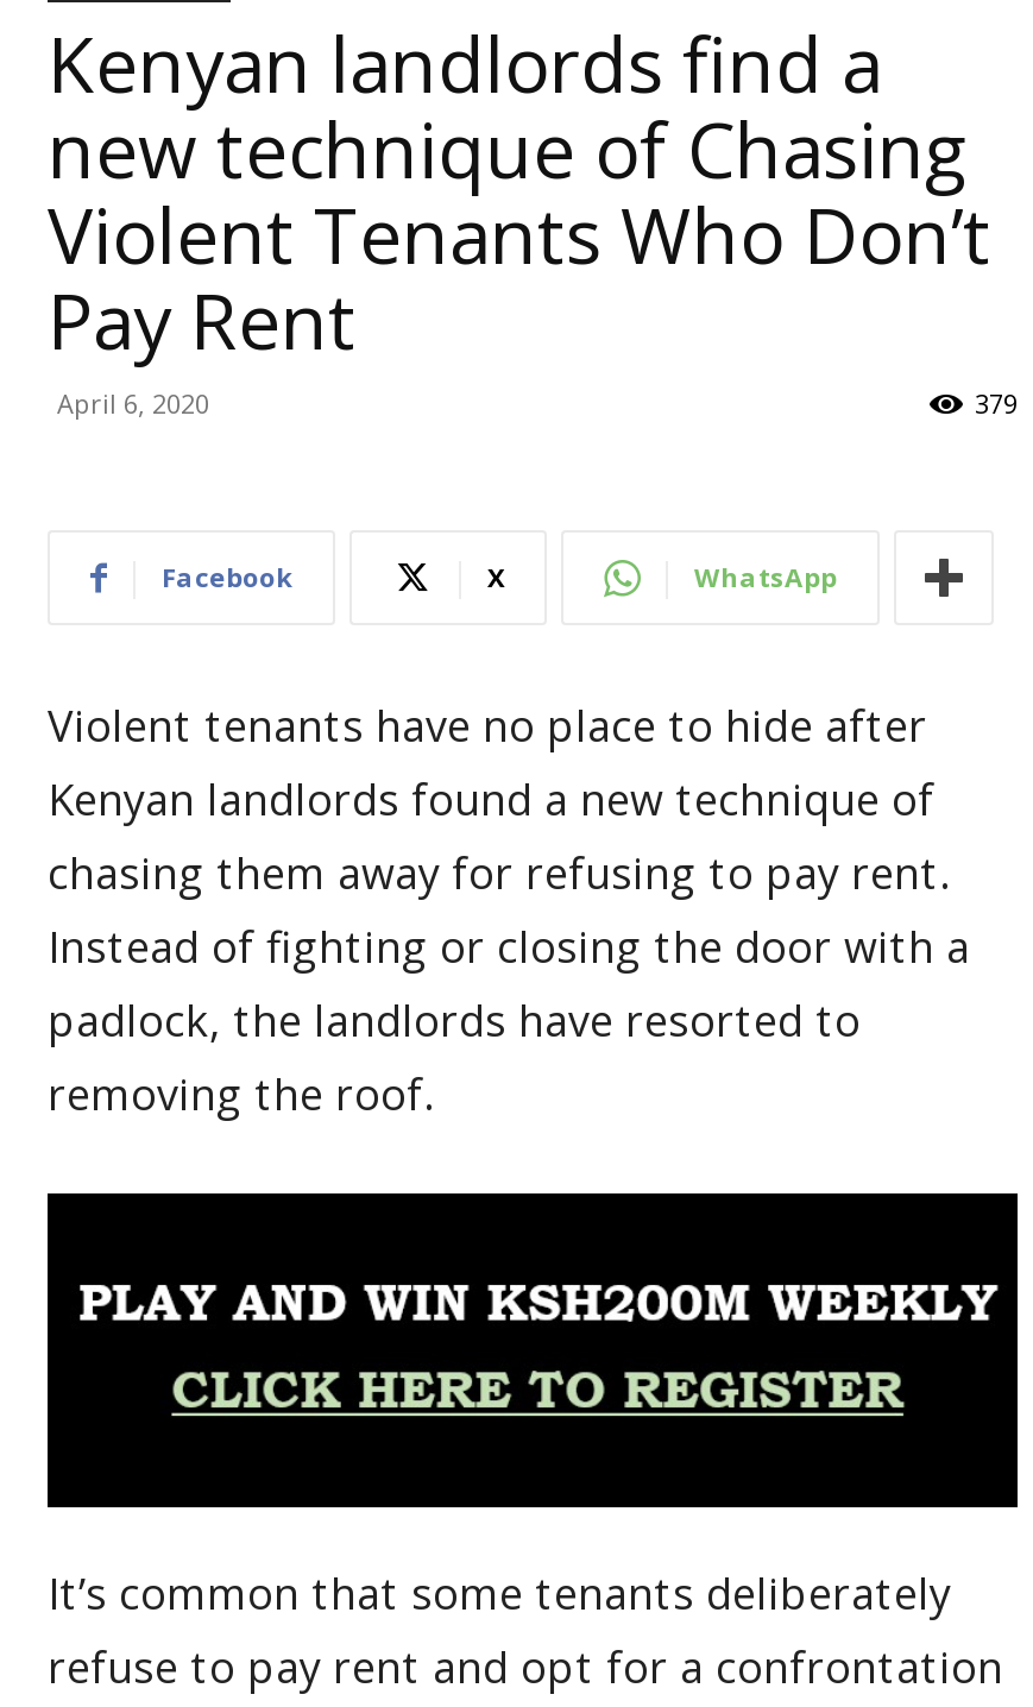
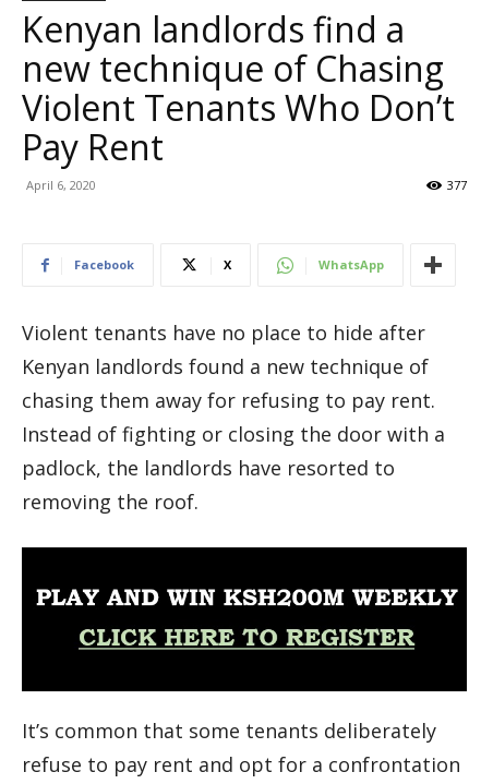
[975,385,1018,421] 379 -> [447,177,467,193] 377

